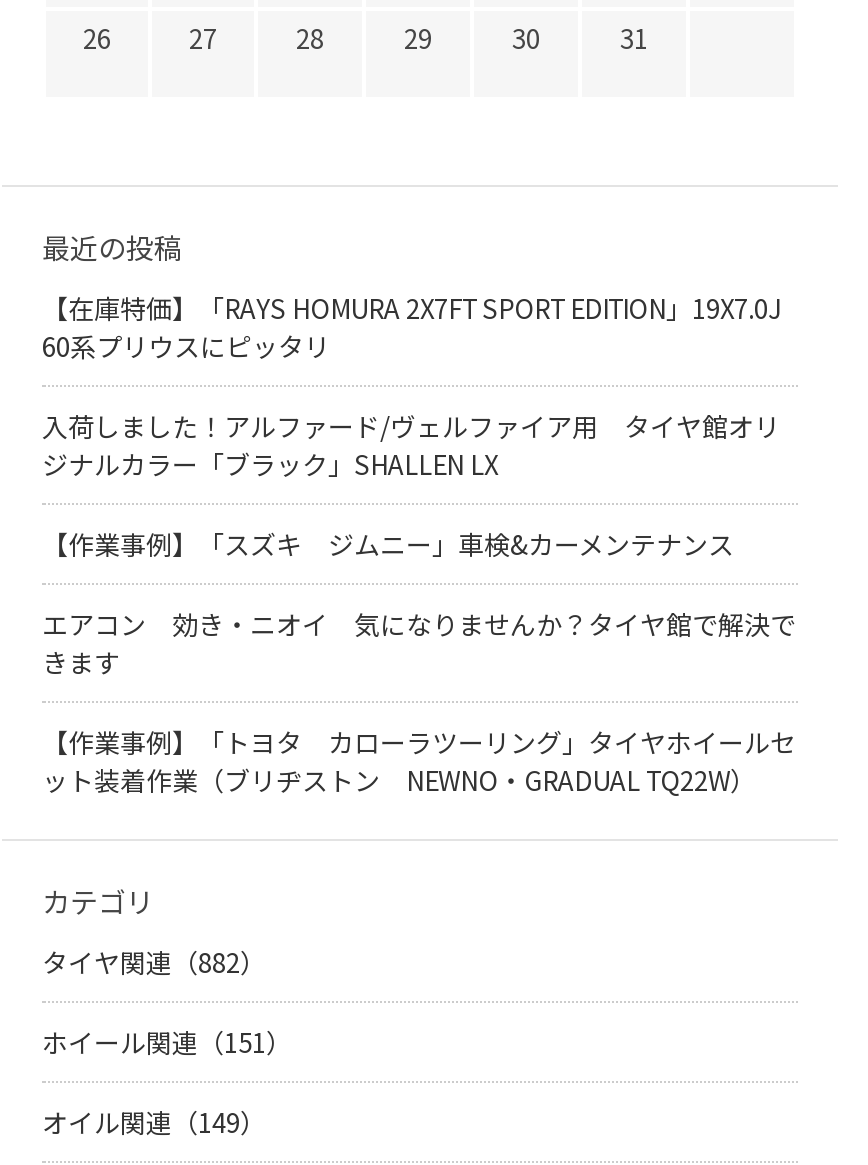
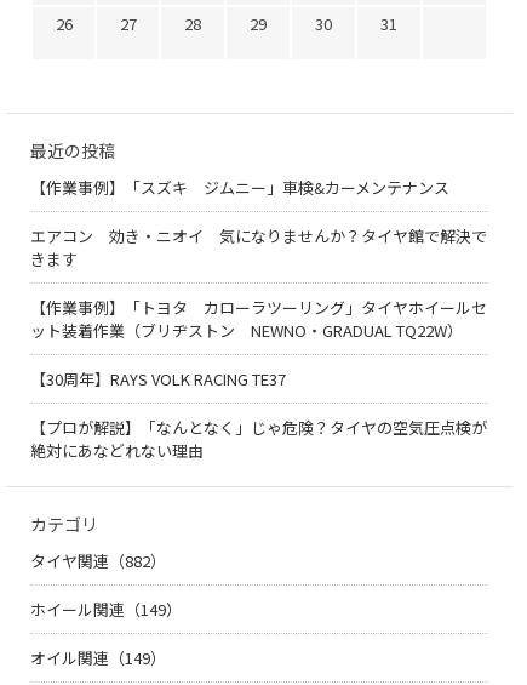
[42,289,782,483] 【在庫特価】「RAYS HOMURA 2X7FT SPORT EDITION」19X7.0J | 60系プリウスにピッタリ | 入荷しました！アルファード/ヴェルファイア用 タイヤ館オリ | ジナルカラー「ブラック」SHALLEN LX -> none
moved [42,525,796,799] -> [30,176,487,342]: 【作業事例】「スズキ ジムニー」車検&カーメンテナンス | エアコン 効き・ニオイ 気になりませんか？タイヤ館で解決で | きます | 【作業事例】「トヨタ カローラツーリング」タイヤホイールセ | ット装着作業（ブリヂストン NEWNO・GRADUAL TQ22W）
none -> [30,367,487,462] 【30周年】RAYS VOLK RACING TE37 | 【プロが解説】「なんとなく」じゃ危険？タイヤの空気圧点検が | 絶対にあなどれない理由
[42,1023,292,1061] ホイール関連（151） -> [30,598,182,621] ホイール関連（149）

